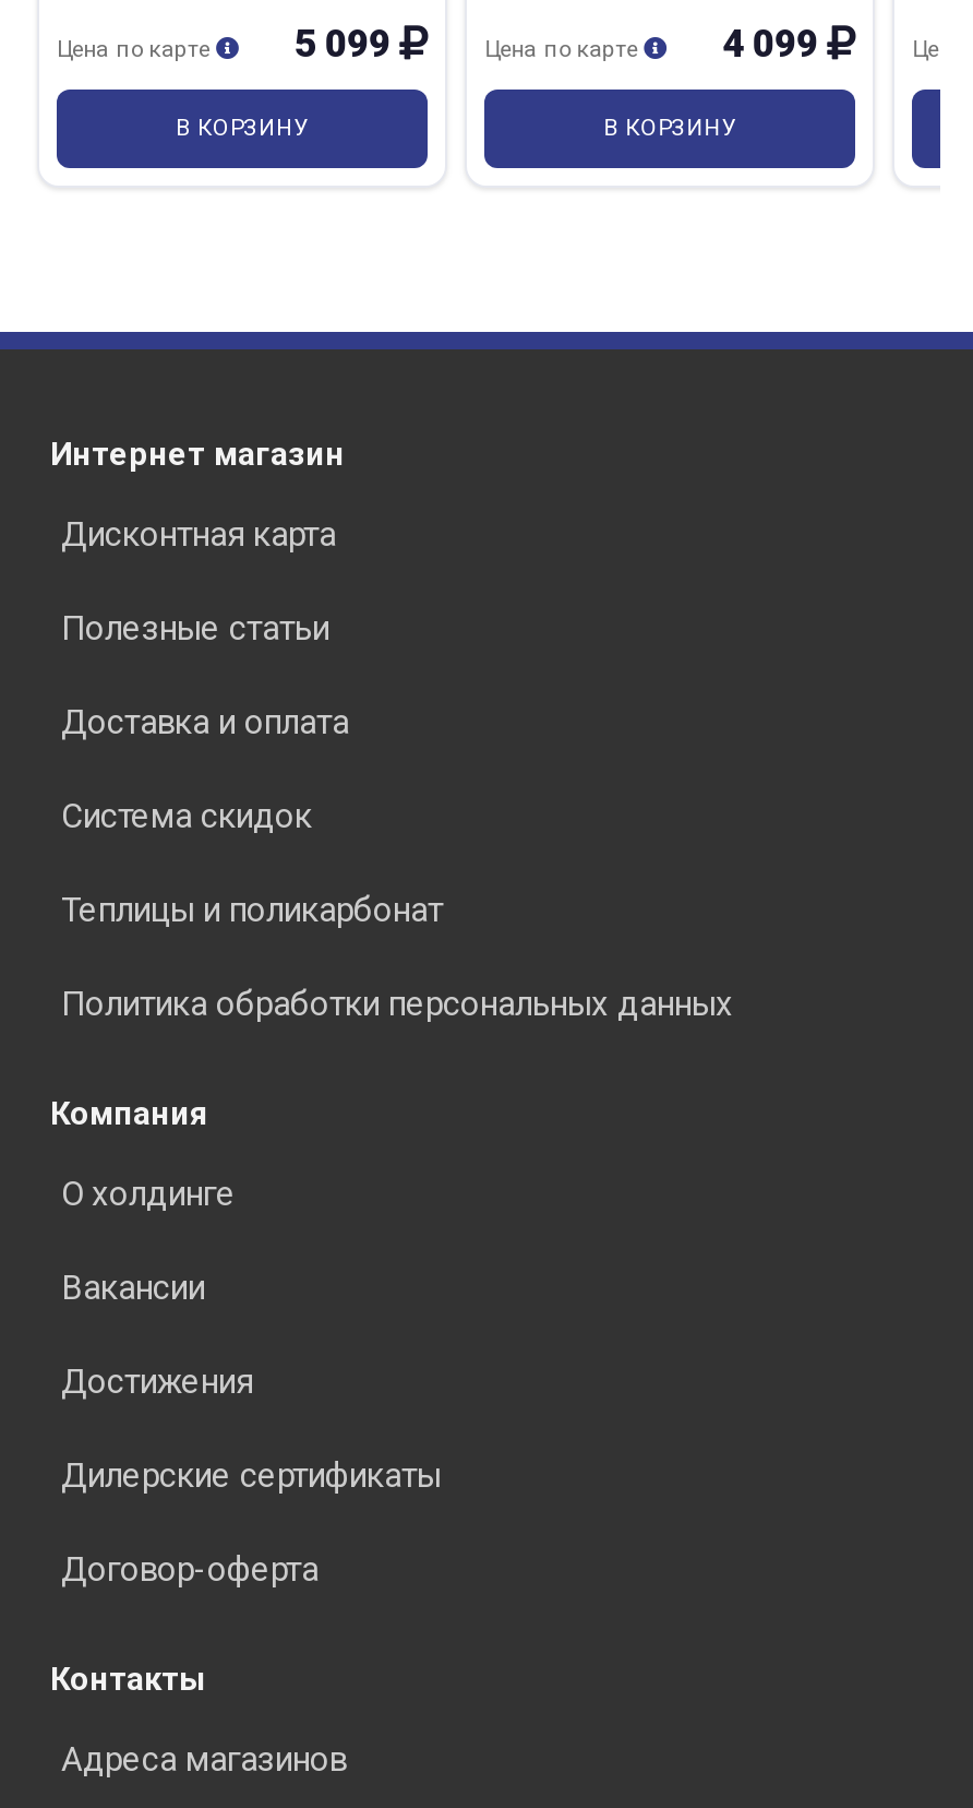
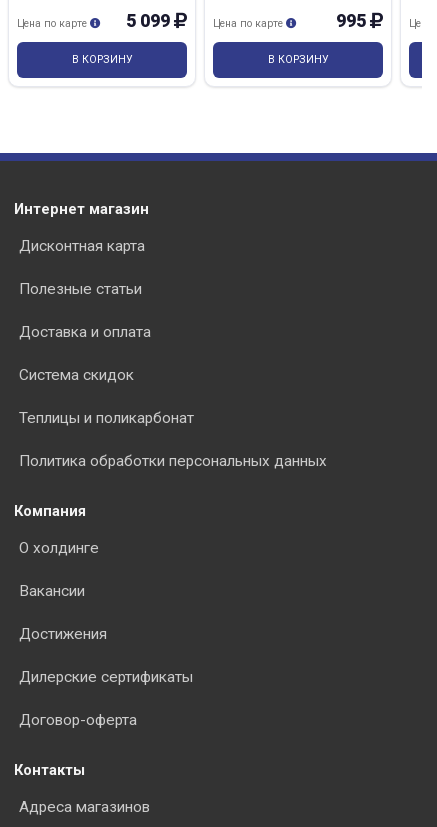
[723,21,819,64] 4 099 -> [336,10,366,30] 995

